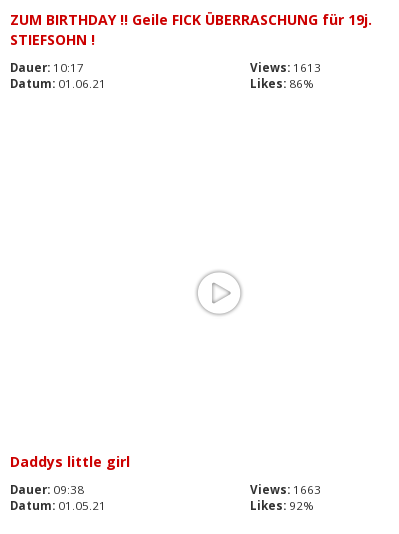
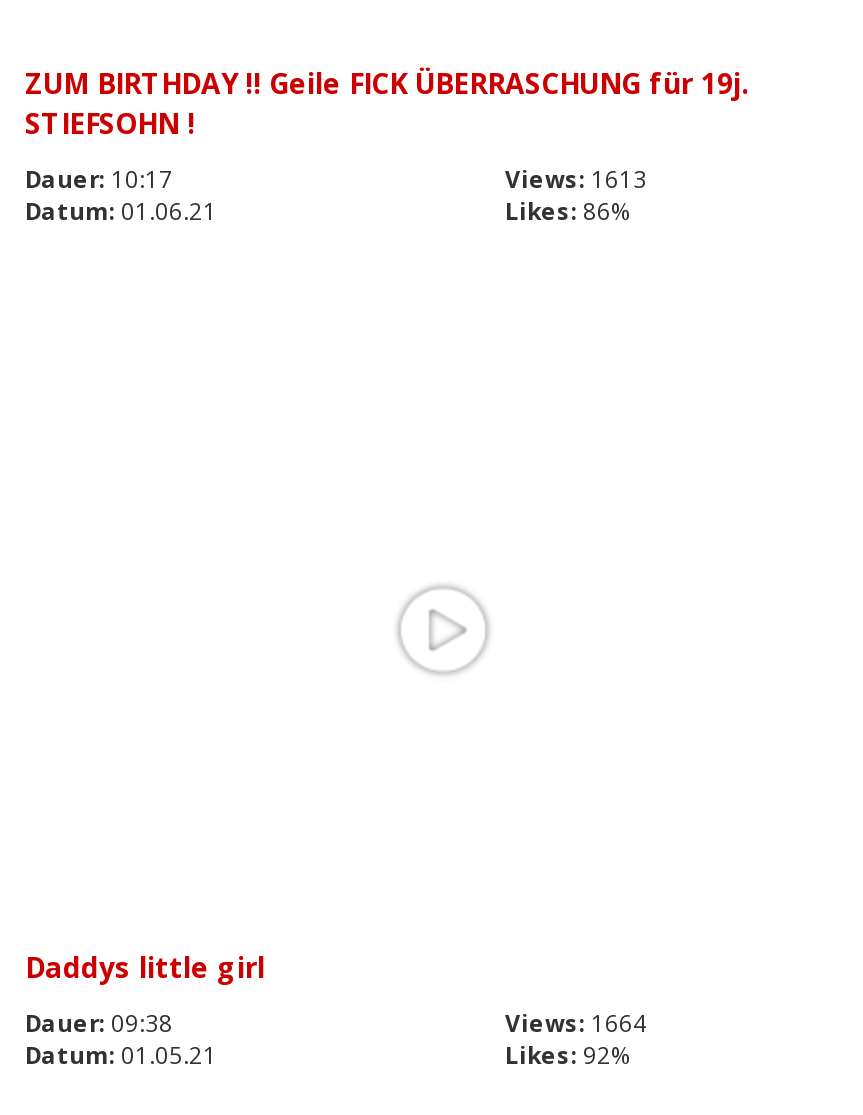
[250,482,321,497] Views: 1663 -> [505,1008,647,1038] Views: 1664

